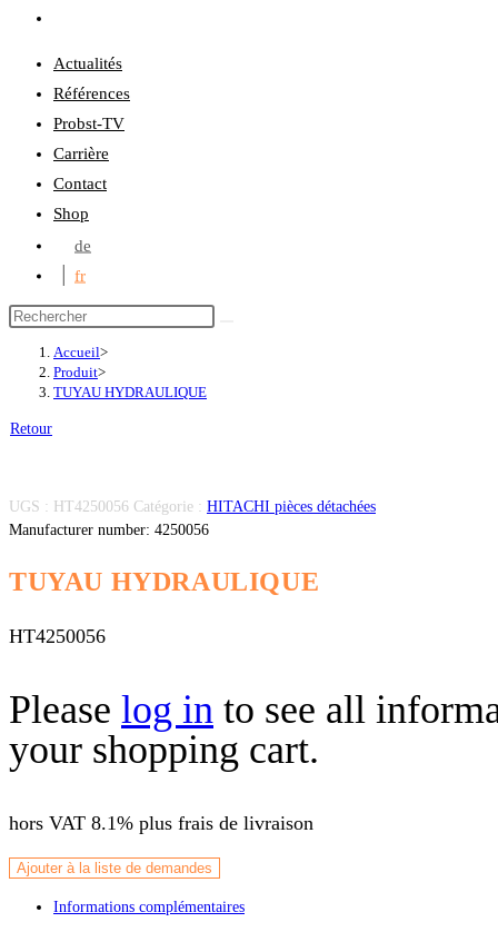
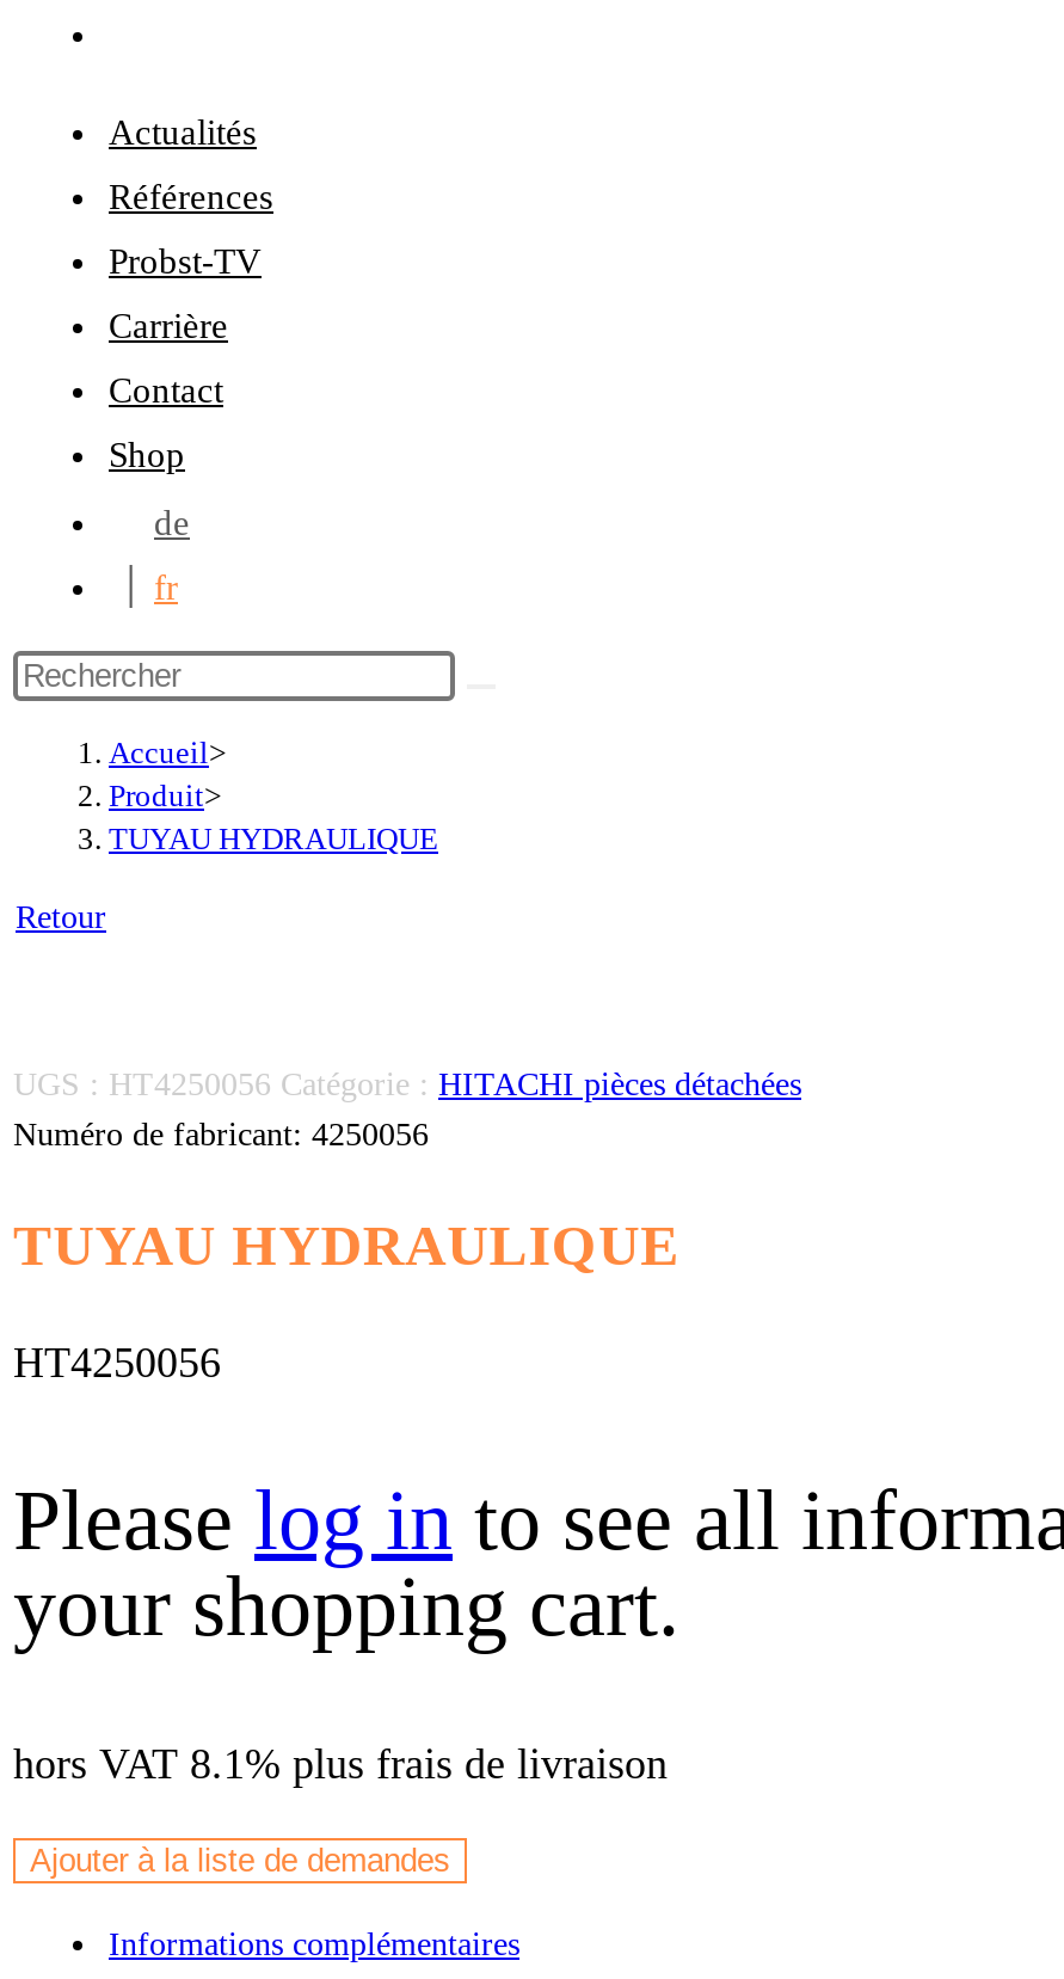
[9,522,209,538] Manufacturer number: 4250056 -> [13,1117,429,1153] Numéro de fabricant: 4250056

